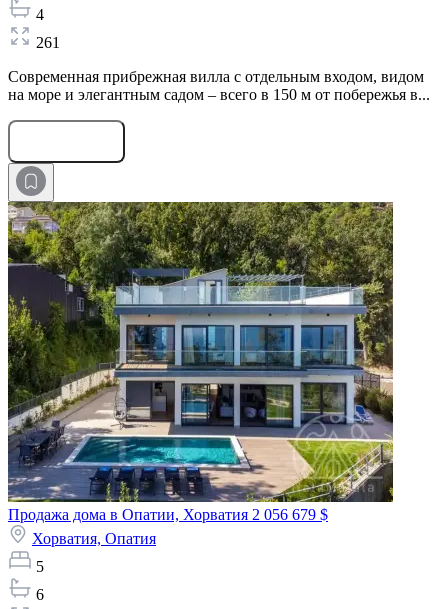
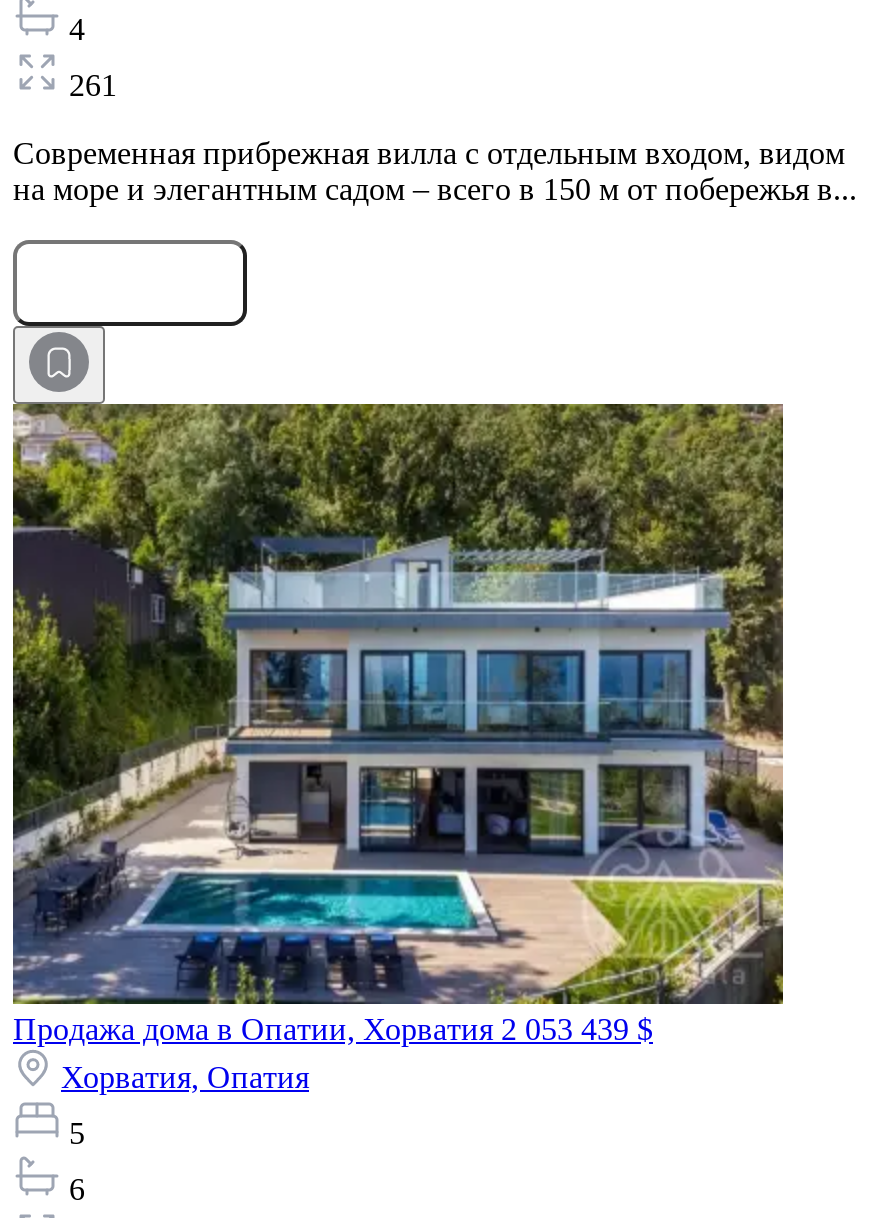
[8,506,328,523] Продажа дома в Опатии, Хорватия 2 056 679 $ -> [13,1012,653,1046] Продажа дома в Опатии, Хорватия 2 053 439 $

